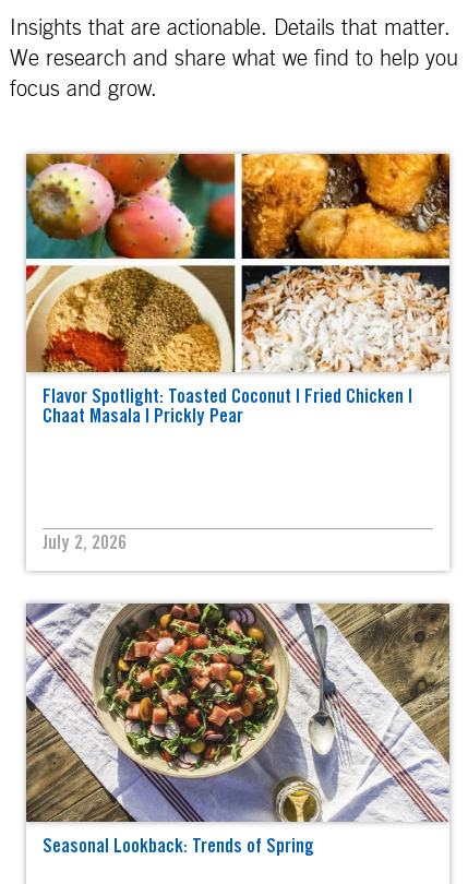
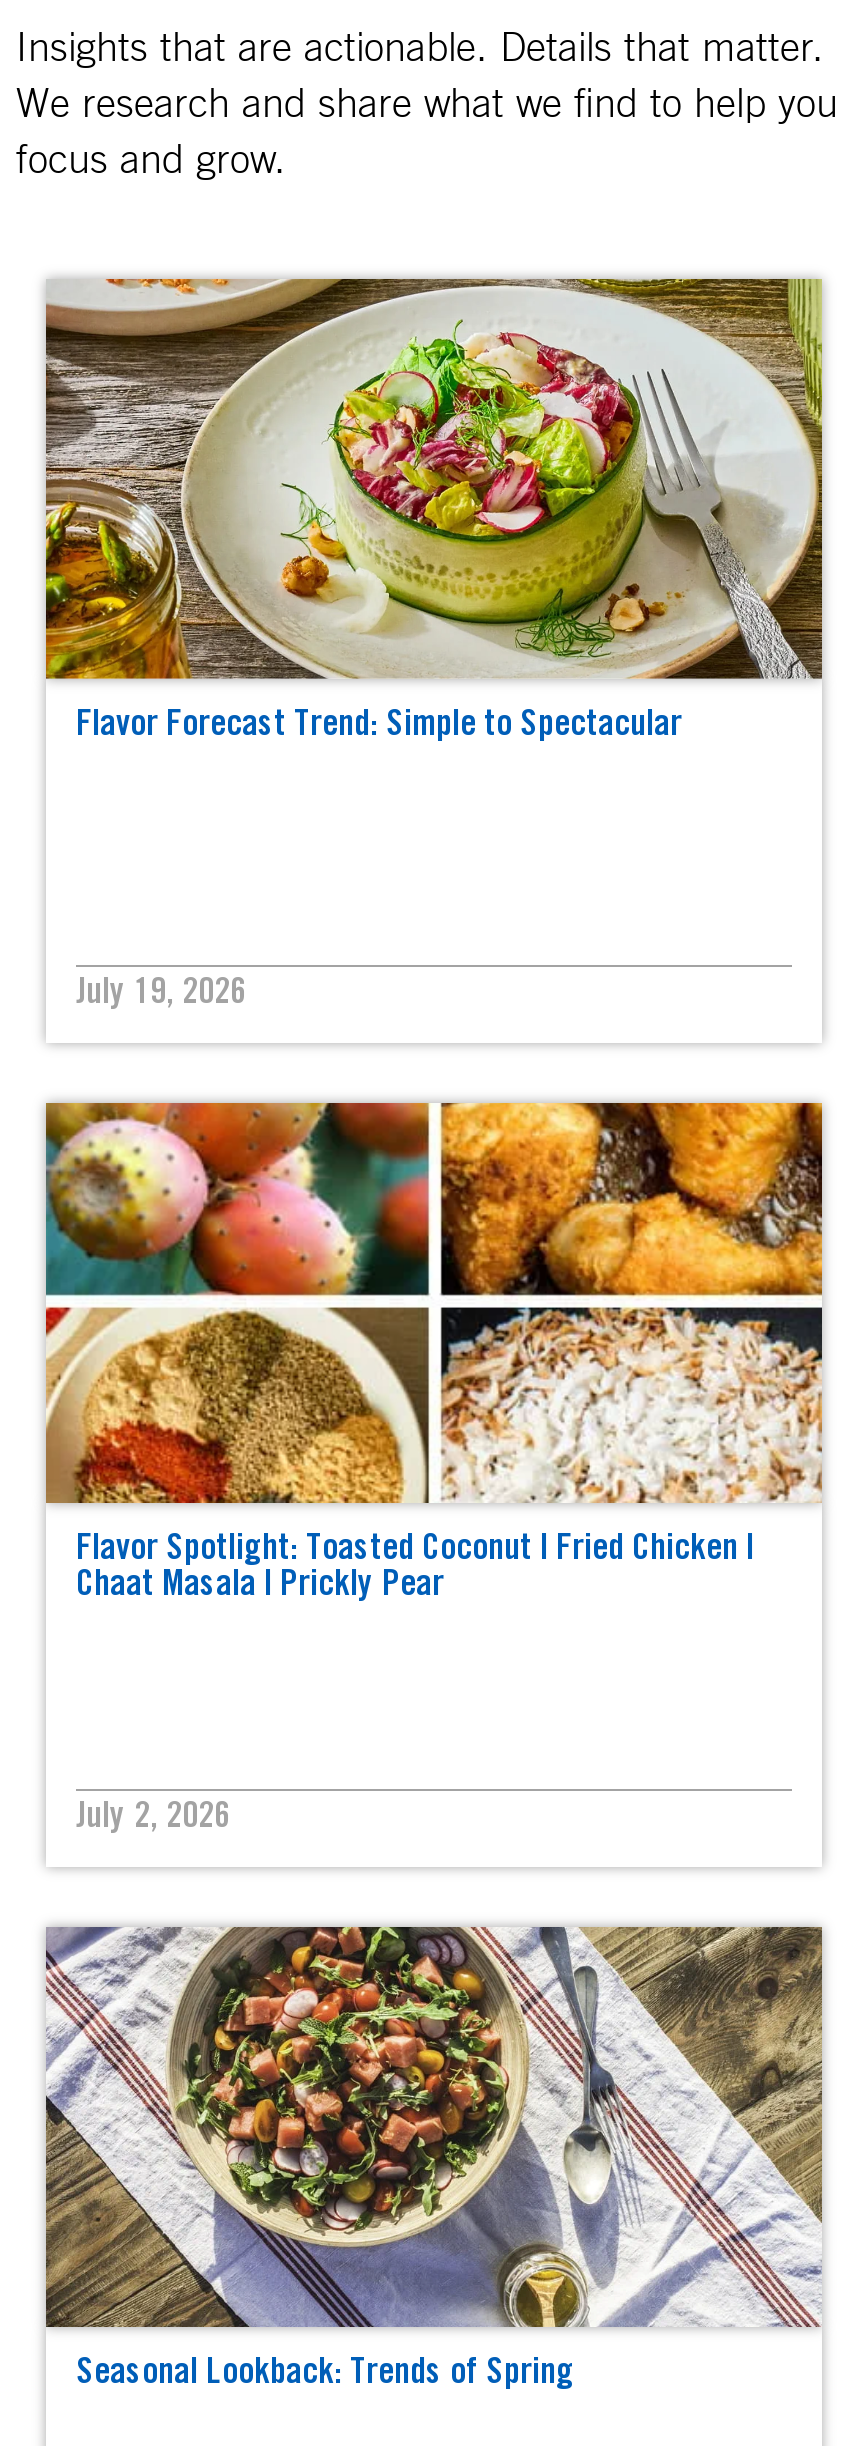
none -> [44,277,824,746] [image] | Flavor Forecast Trend: Simple to Spectacular
none -> [76,978,246,1014] July 19, 2026

